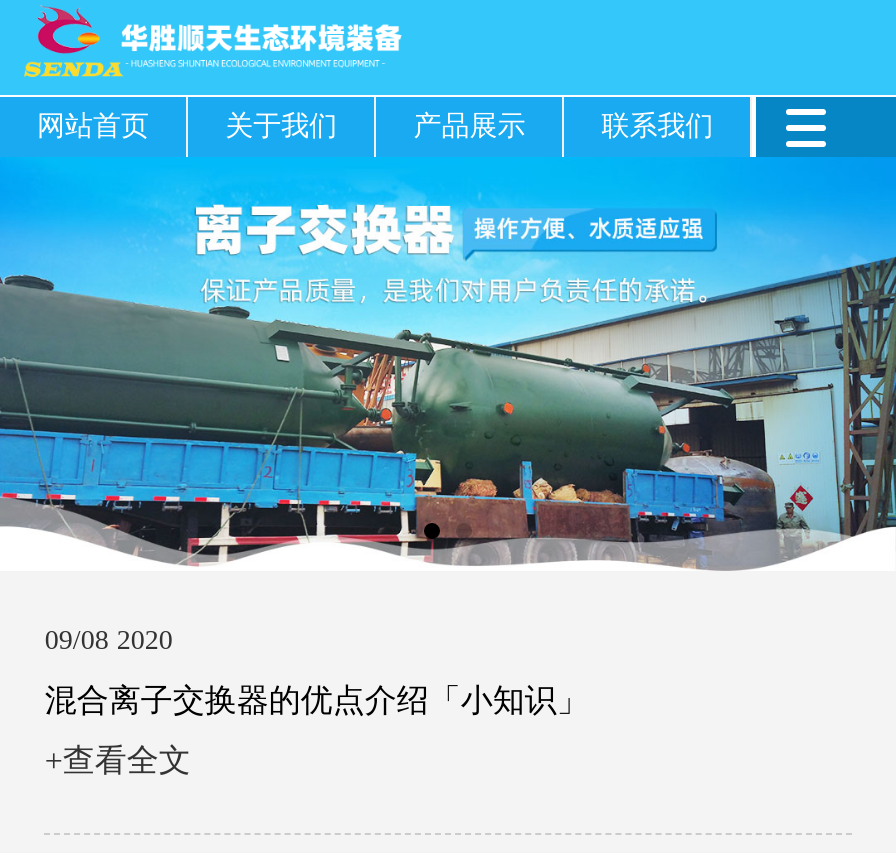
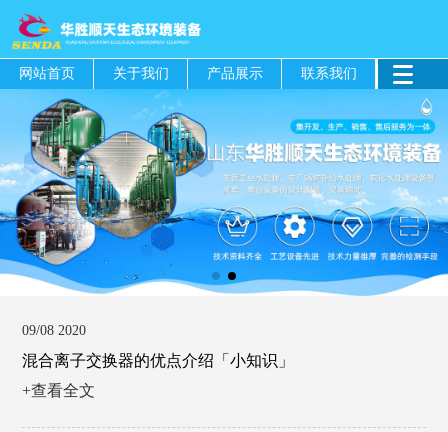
[6,157,890,571] [image] -> [3,89,445,296] [image]

